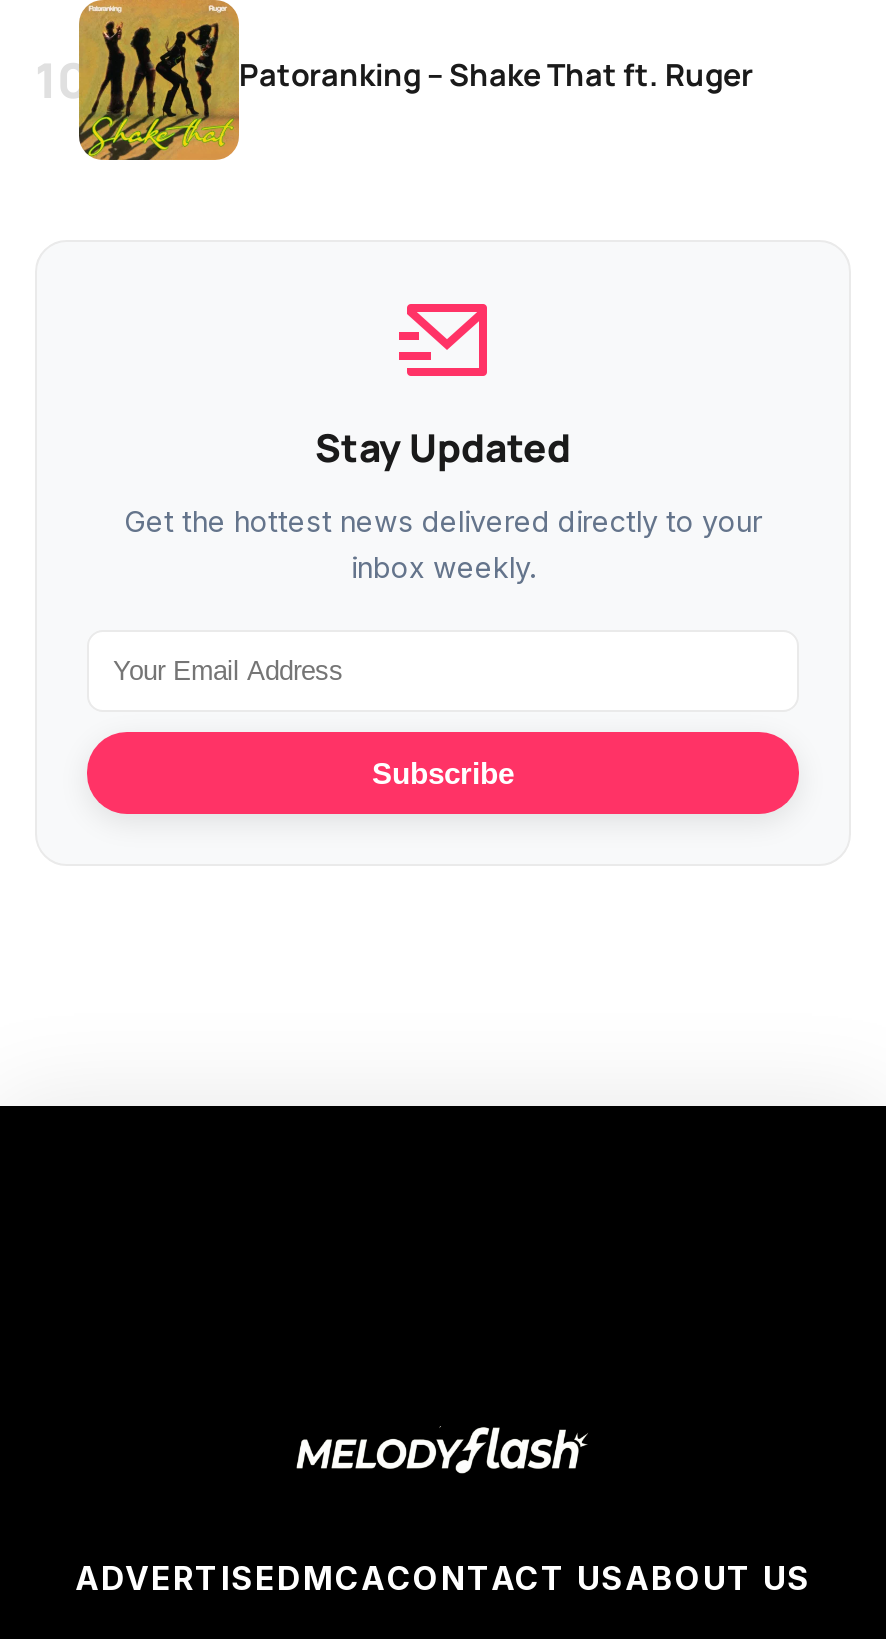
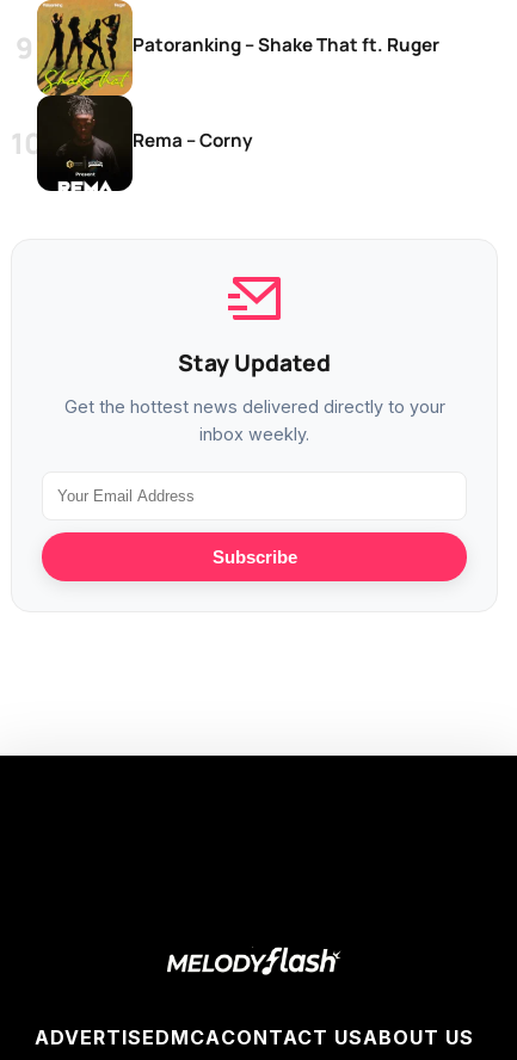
none -> [36,94,253,192] [image] | Rema – Corny

